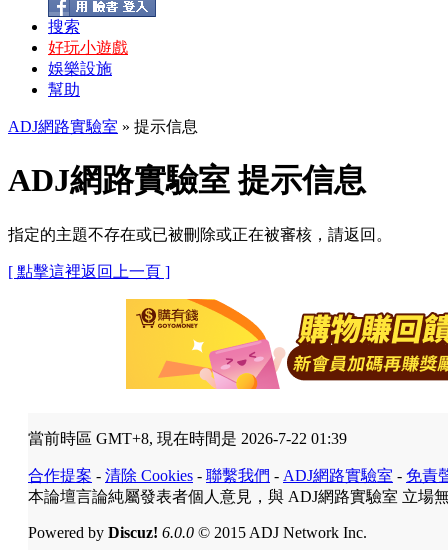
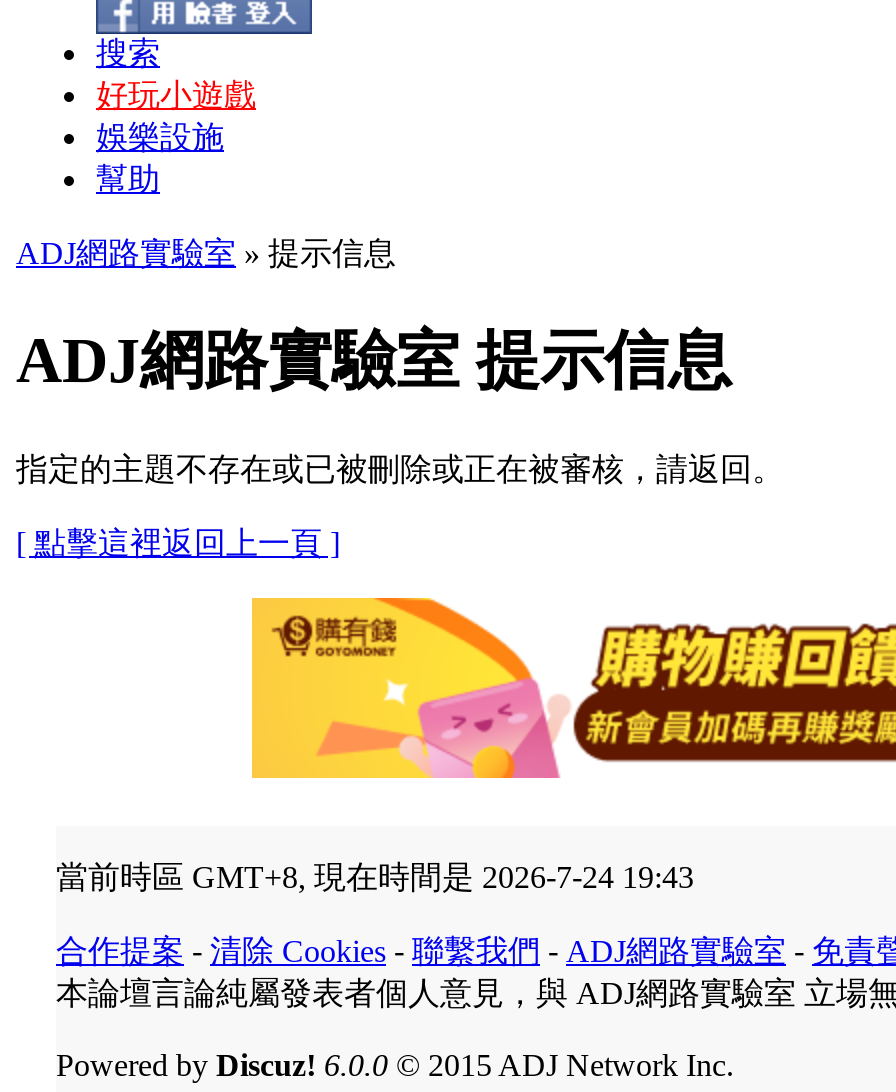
[28,430,347,447] 當前時區 GMT+8, 現在時間是 2026-7-22 01:39 -> [56,860,694,894] 當前時區 GMT+8, 現在時間是 2026-7-24 19:43

